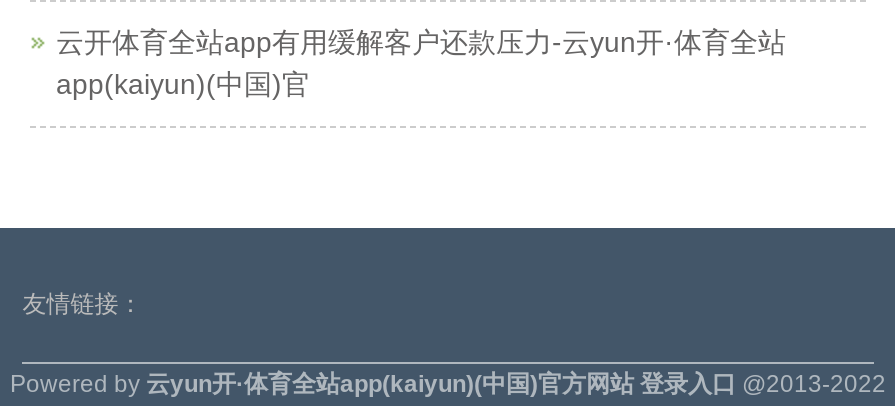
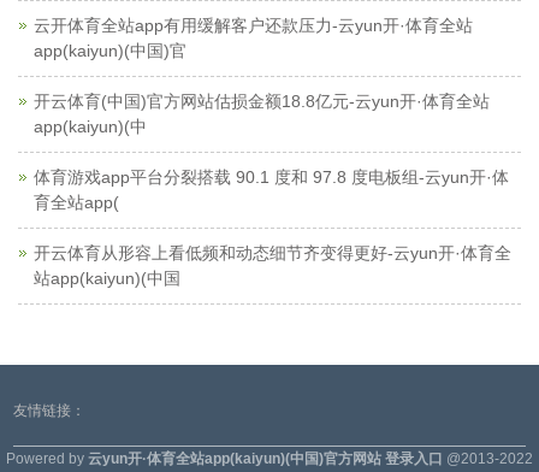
none -> [34,92,511,288] 开云体育(中国)官方网站估损金额18.8亿元-云yun开·体育全站 | app(kaiyun)(中 | 体育游戏app平台分裂搭载 90.1 度和 97.8 度电板组-云yun开·体 | 育全站app( | 开云体育从形容上看低频和动态细节齐变得更好-云yun开·体育全 | 站app(kaiyun)(中国

